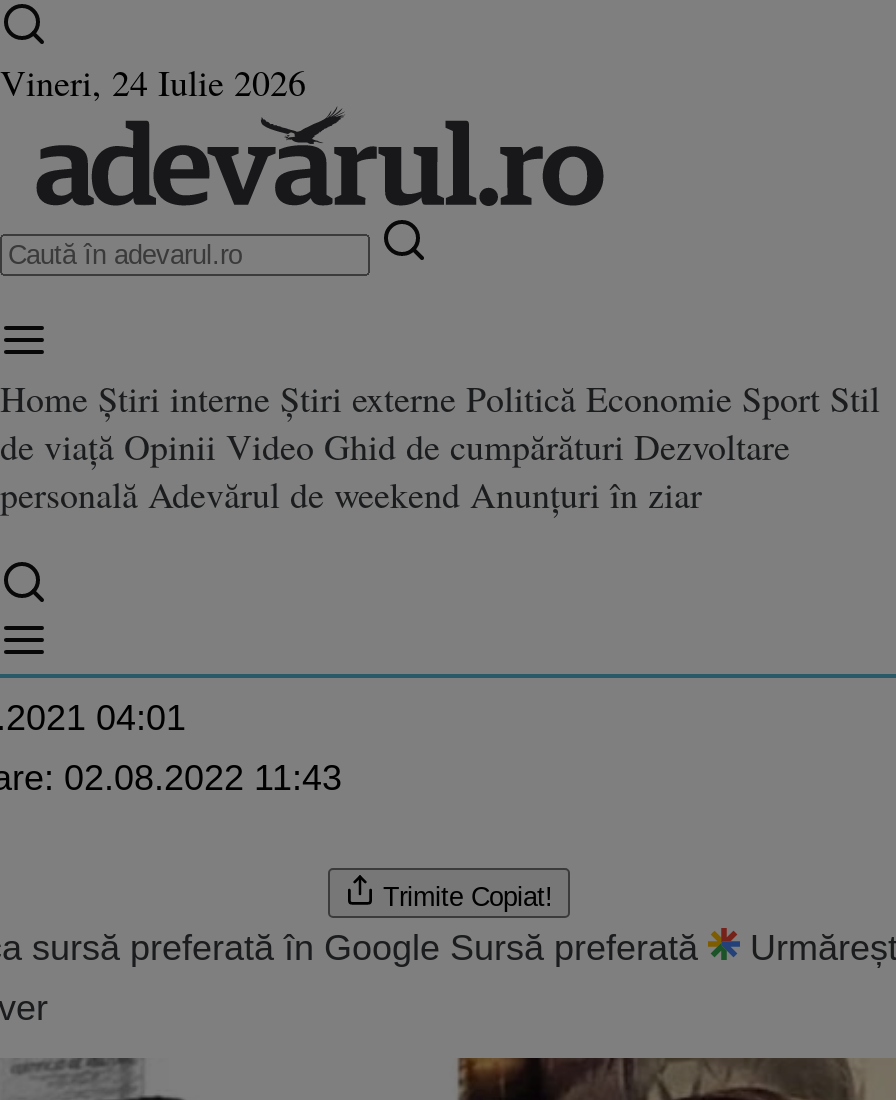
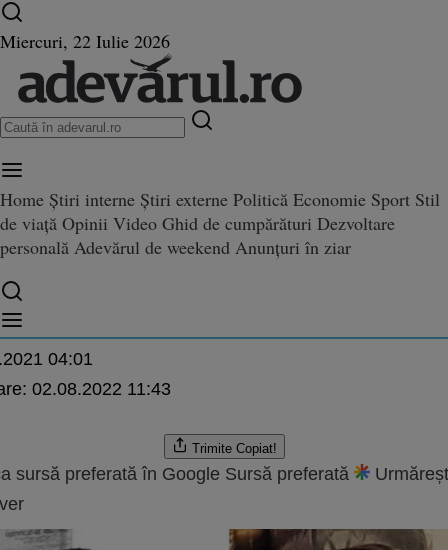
[0,58,306,106] Vineri, 24 Iulie 2026 -> [0,29,170,53] Miercuri, 22 Iulie 2026

